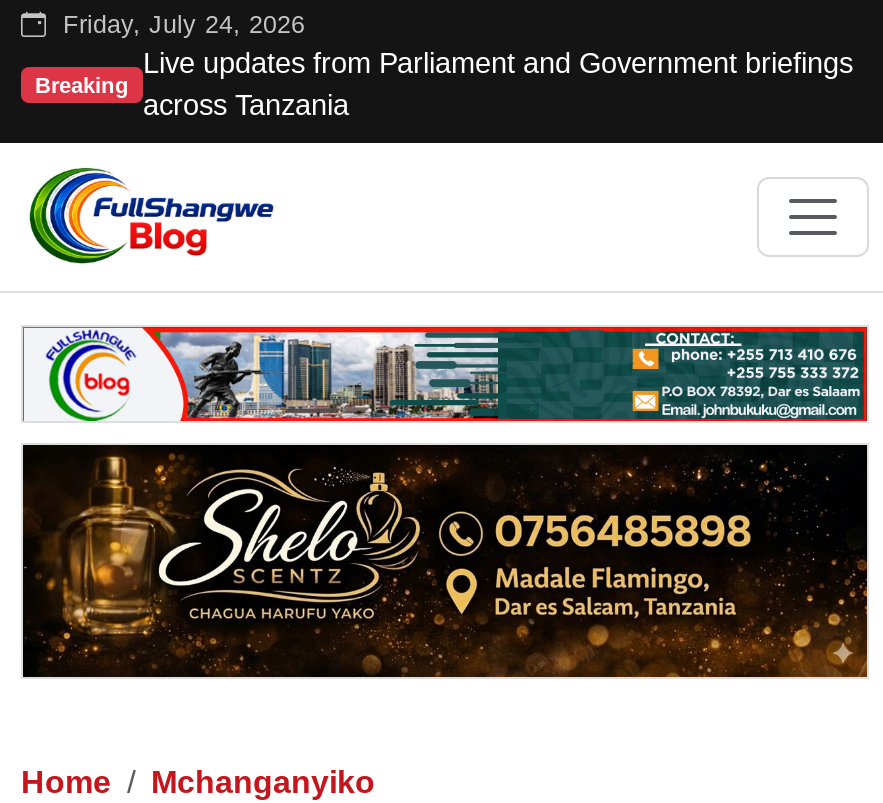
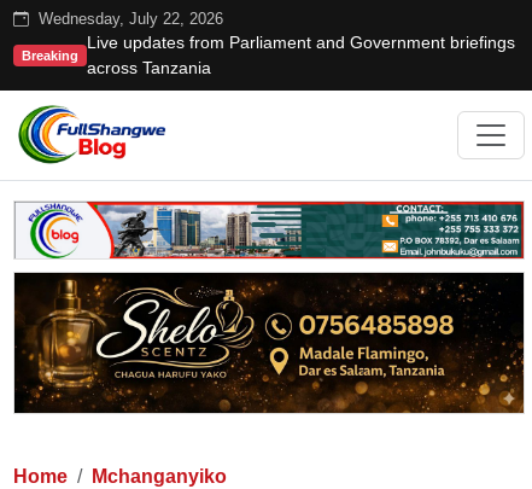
[55,11,305,39] Friday, July 24, 2026 -> [34,11,223,28] Wednesday, July 22, 2026

